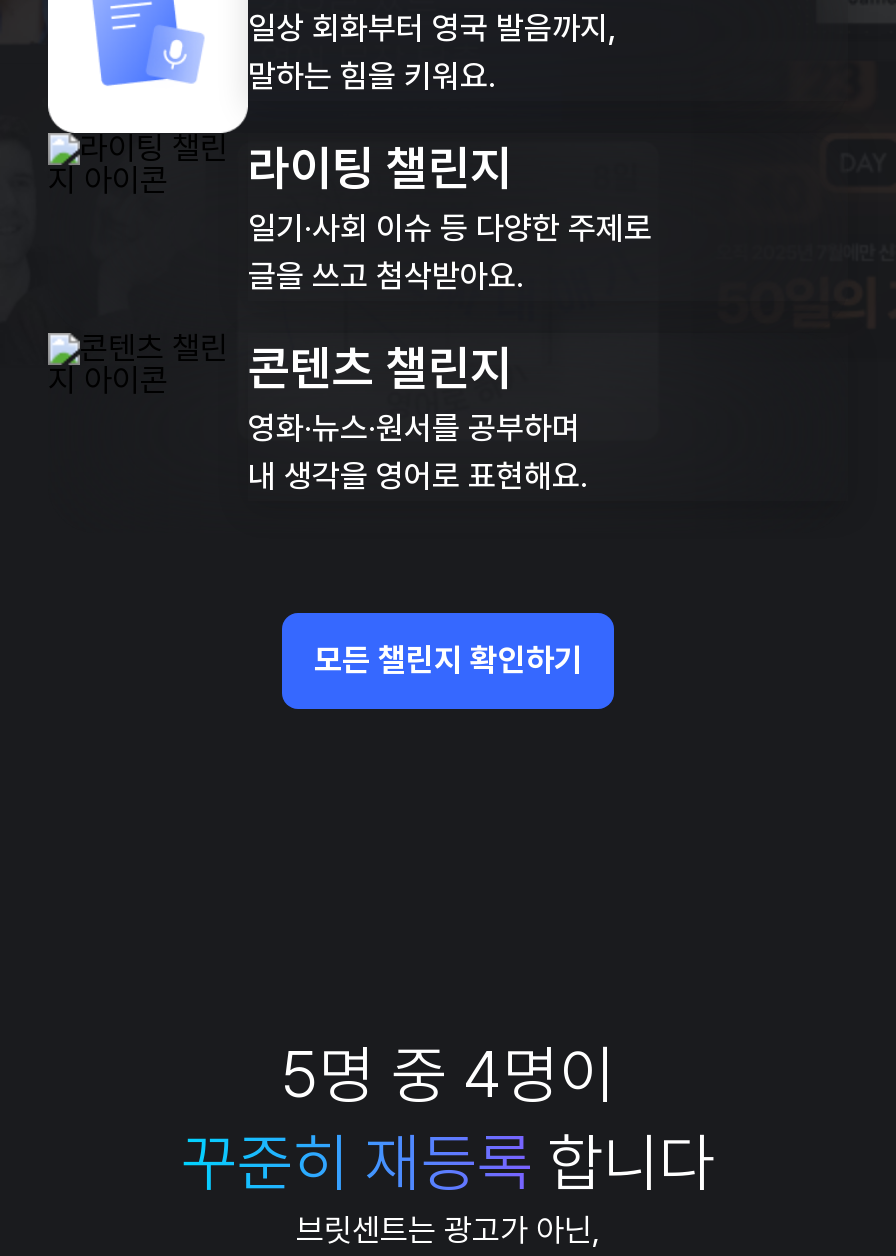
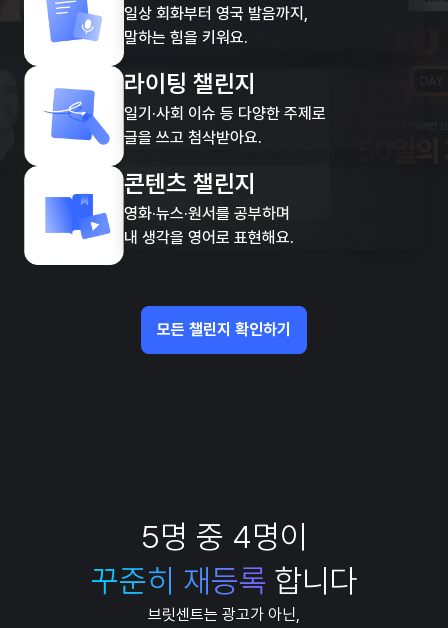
none -> [23,66,125,266] [image]

